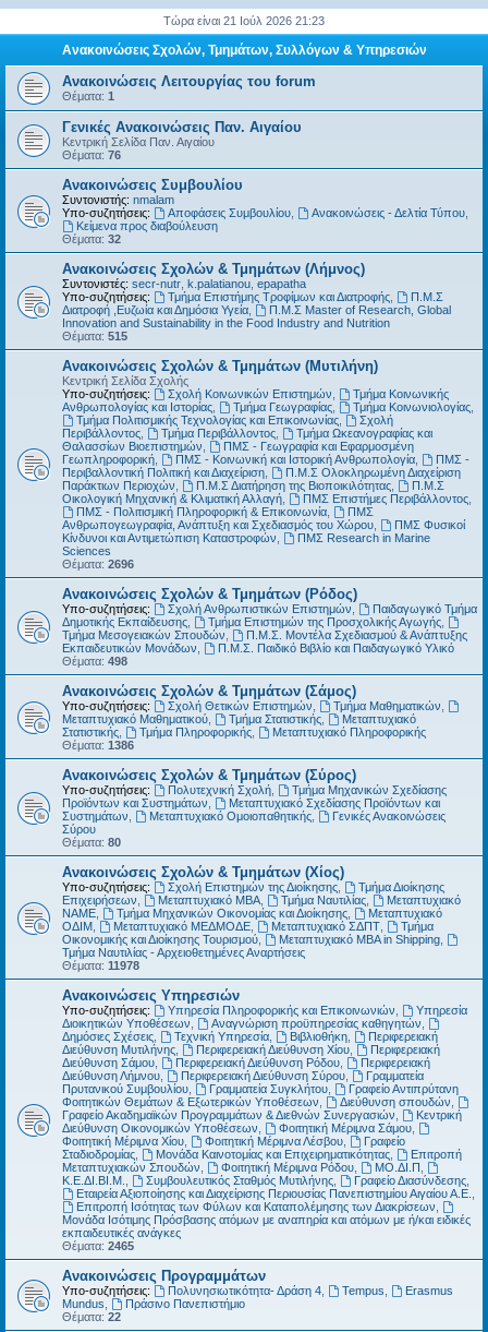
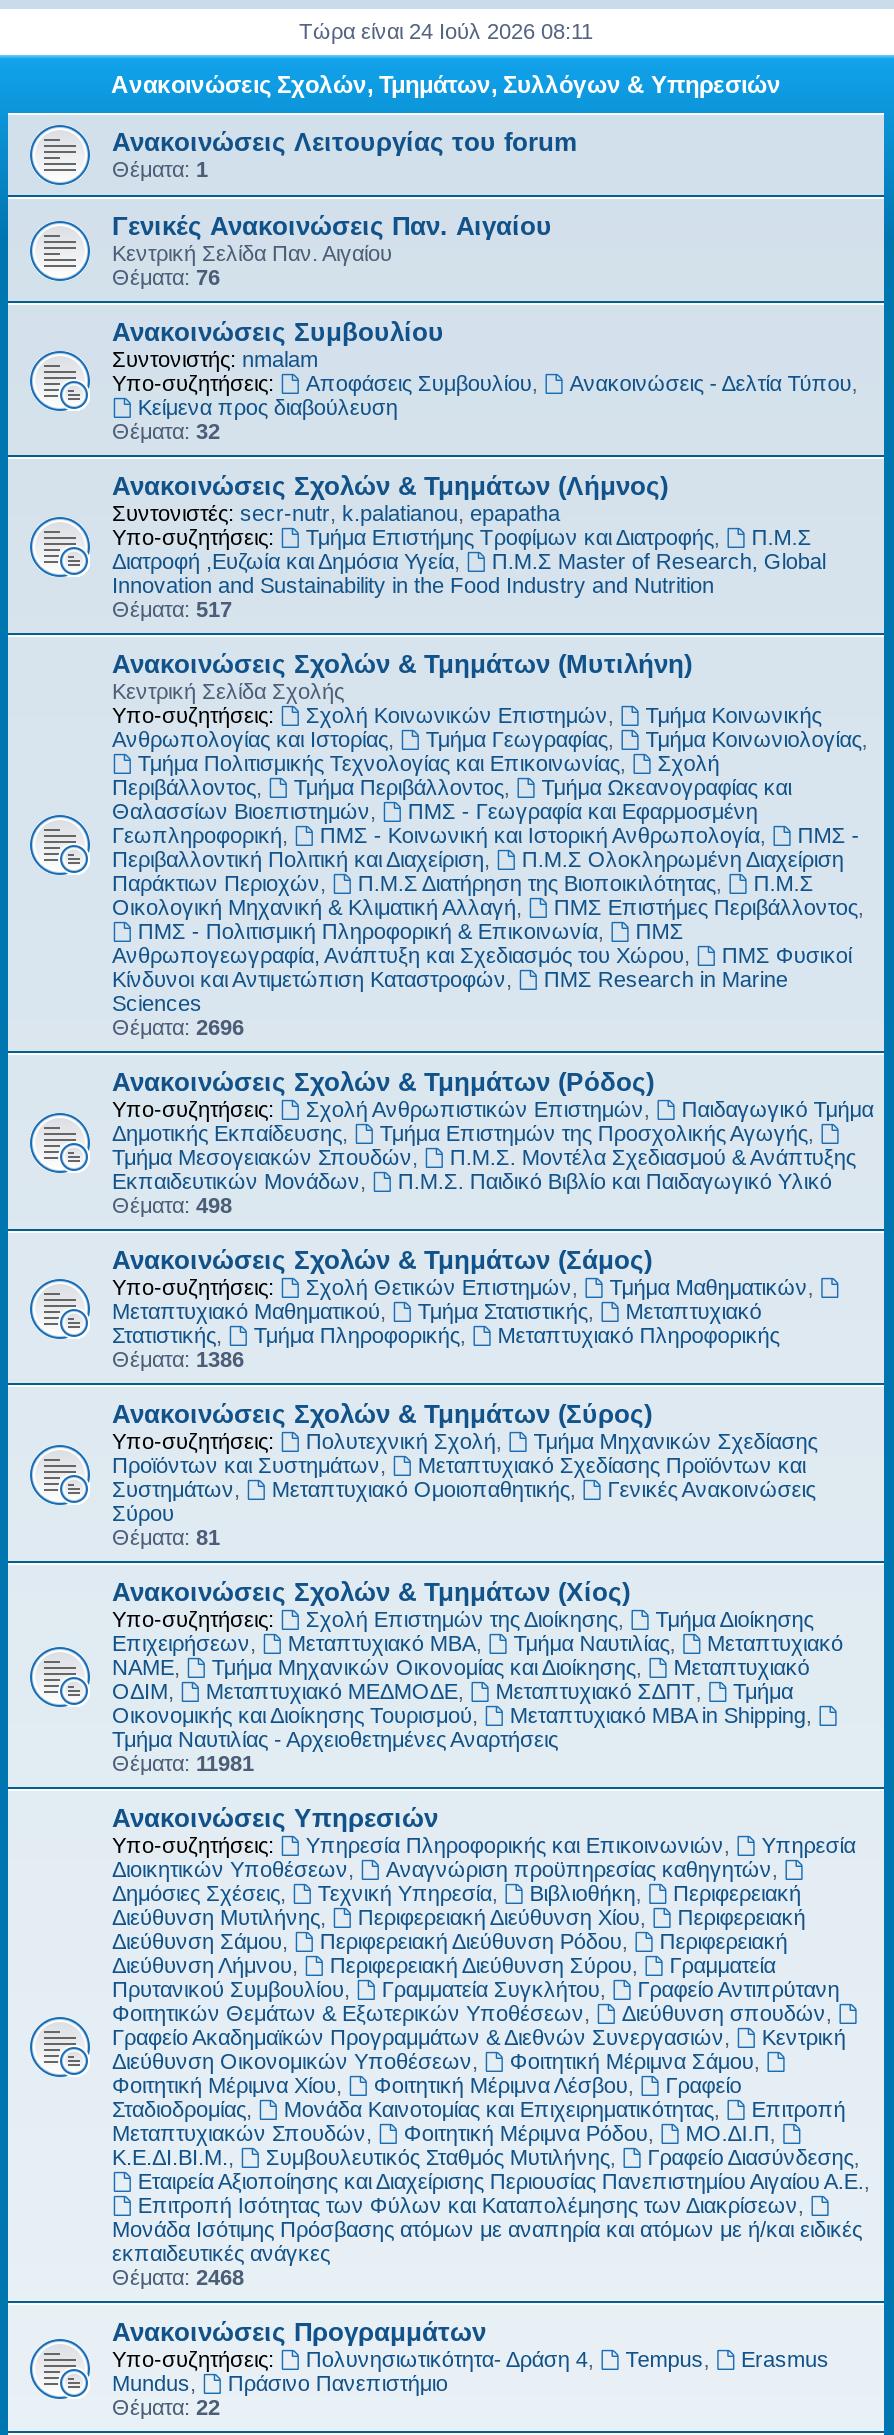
[163,14,325,27] Τώρα είναι 21 Ιούλ 2026 21:23 -> [299,19,593,43] Τώρα είναι 24 Ιούλ 2026 08:11
[62,329,127,343] Θέματα: 515 -> [112,597,232,621] Θέματα: 517
[62,836,121,849] Θέματα: 80 -> [112,1525,220,1549] Θέματα: 81
[62,959,139,972] Θέματα: 11978 -> [112,1751,254,1775] Θέματα: 11981
[62,1239,134,1252] Θέματα: 2465 -> [112,2265,244,2289] Θέματα: 2468

